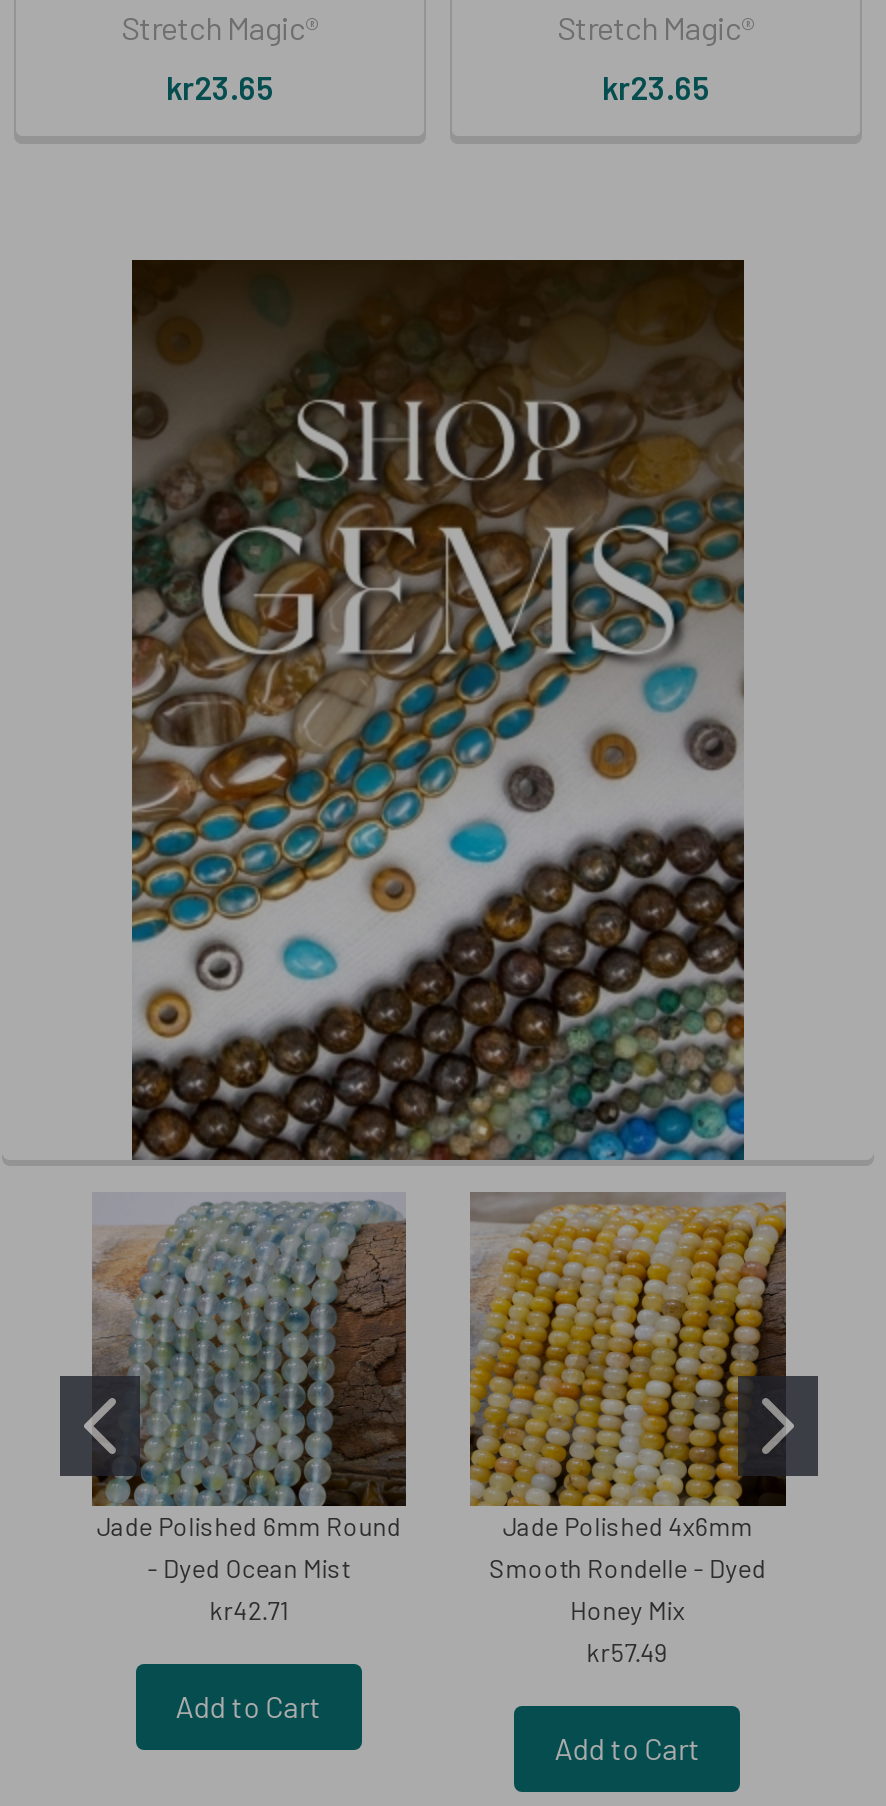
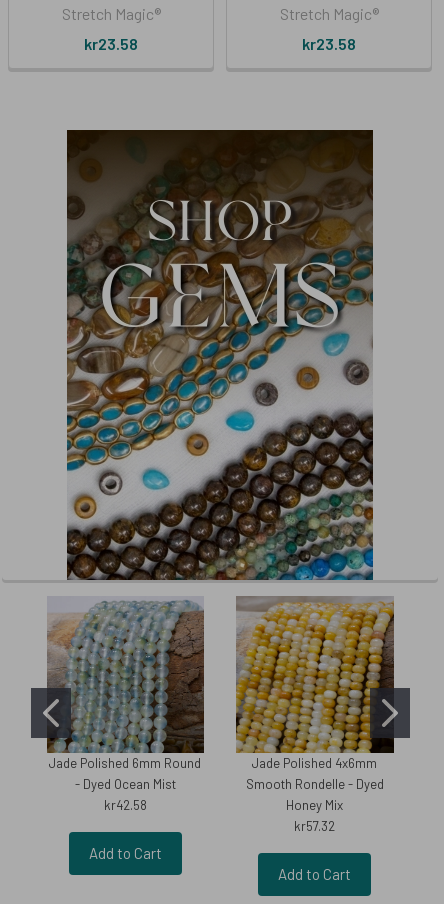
[166,68,274,106] kr23.65 -> [84,34,138,53] kr23.58
[602,68,710,106] kr23.65 -> [302,34,356,53] kr23.58
[210,1595,288,1627] kr42.71 -> [104,797,147,813] kr42.58
[586,1637,668,1669] kr57.49 -> [294,818,335,834] kr57.32

